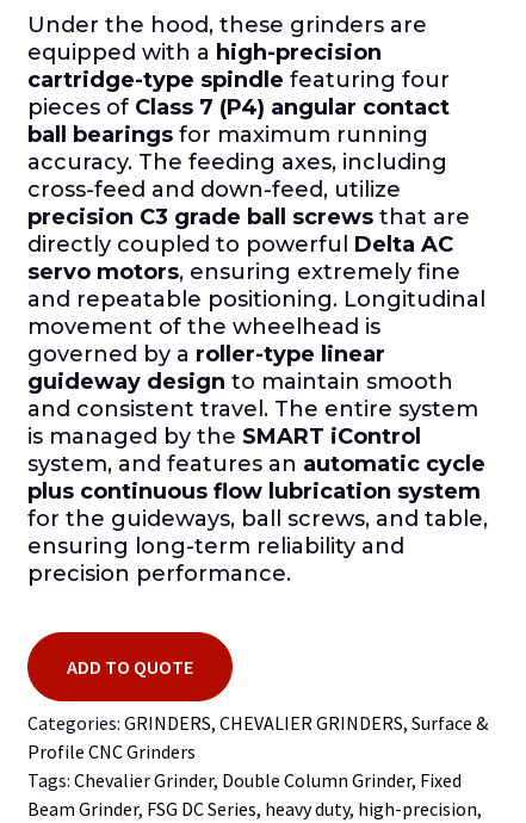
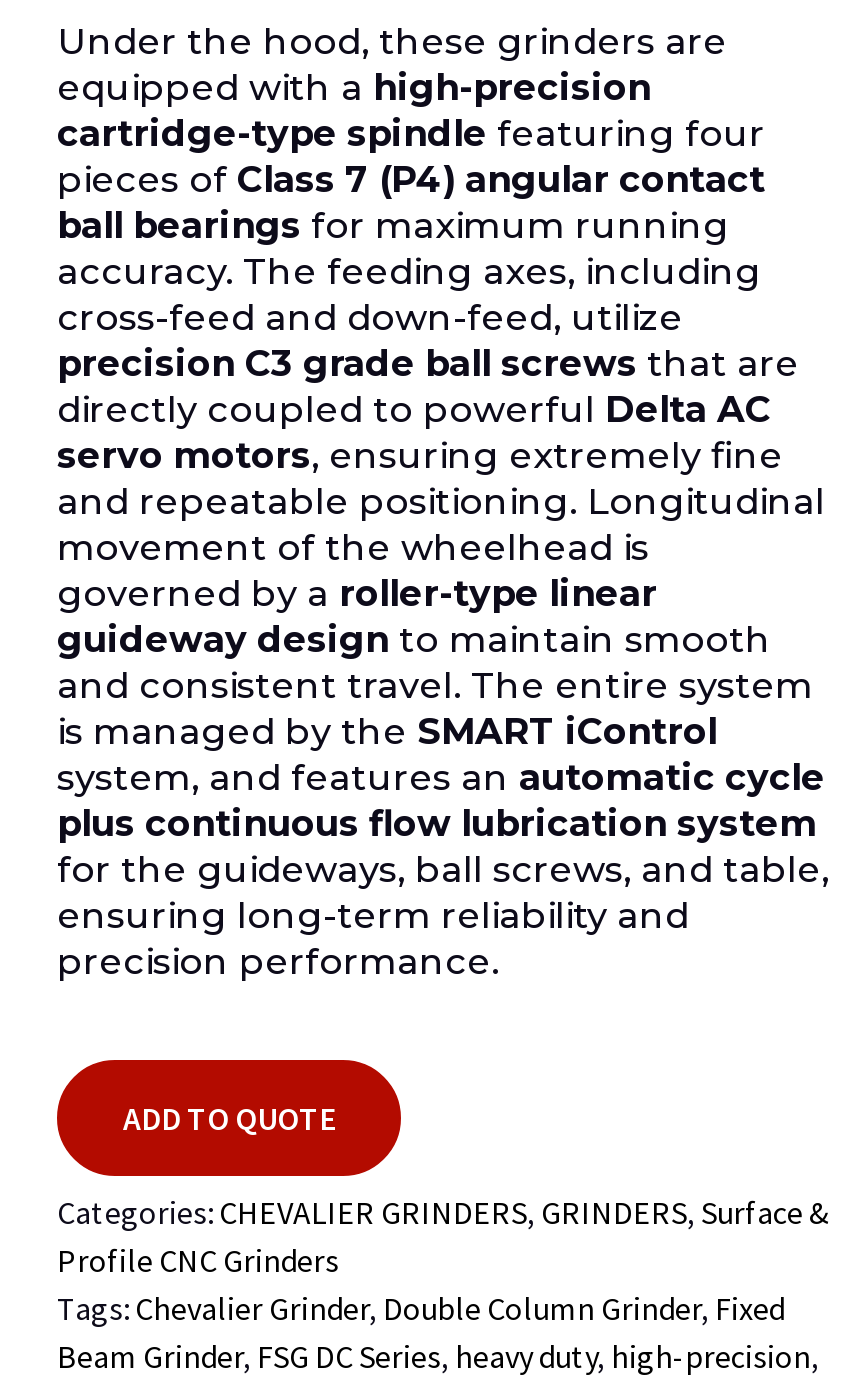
[27,710,488,734] Categories: GRINDERS, CHEVALIER GRINDERS, Surface & -> [57,1191,829,1231] Categories: CHEVALIER GRINDERS, GRINDERS, Surface &

